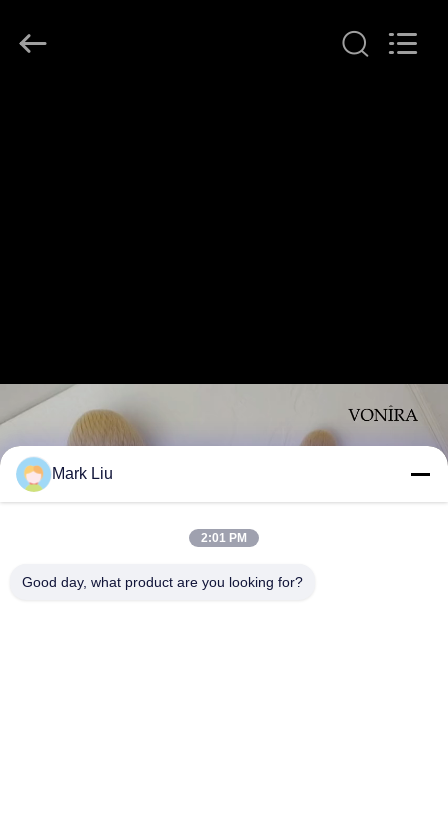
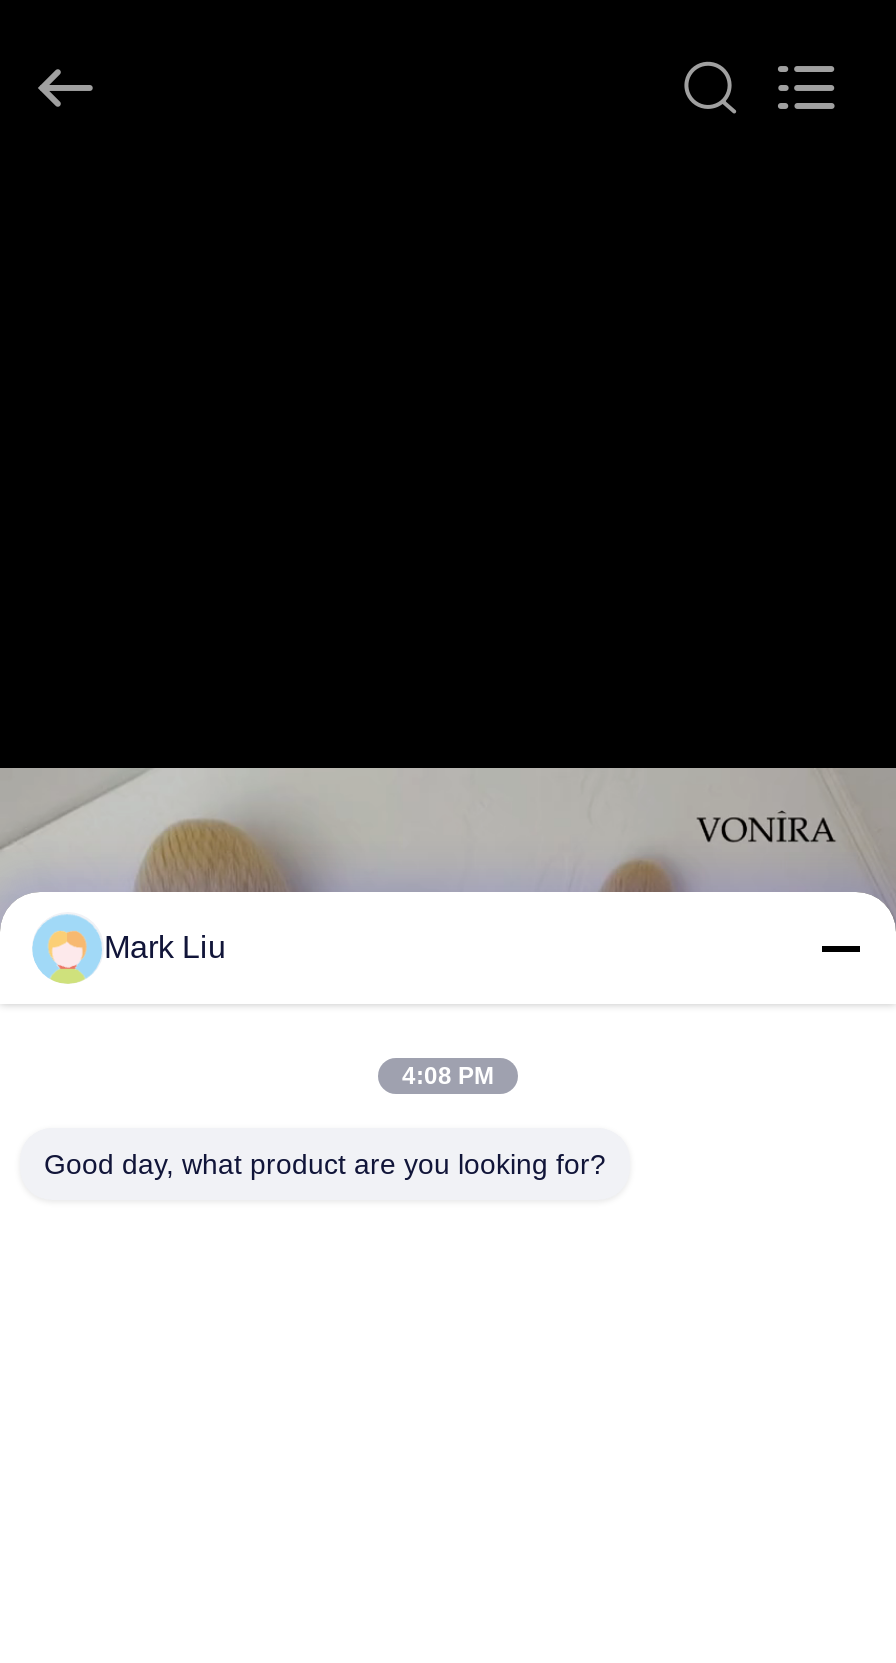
[201,531,247,545] 2:01 PM -> [402,1062,494,1090] 4:08 PM

